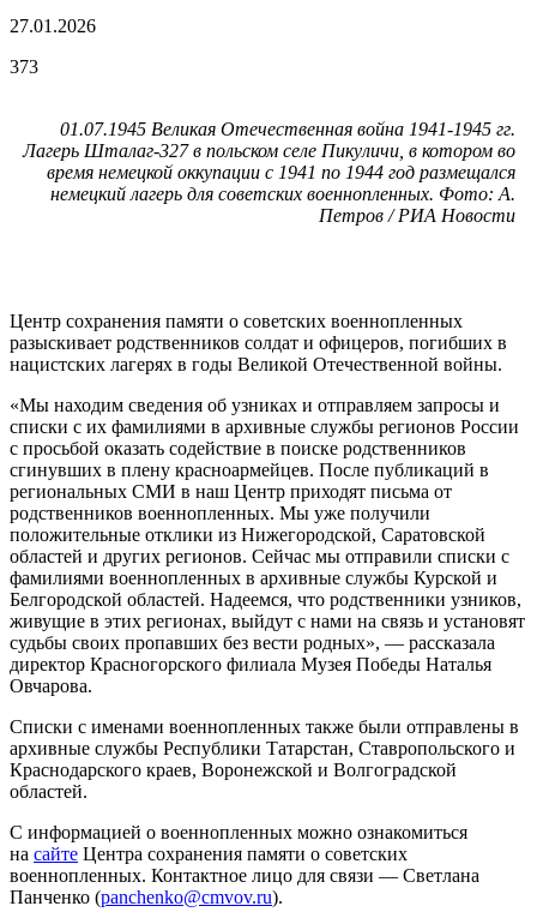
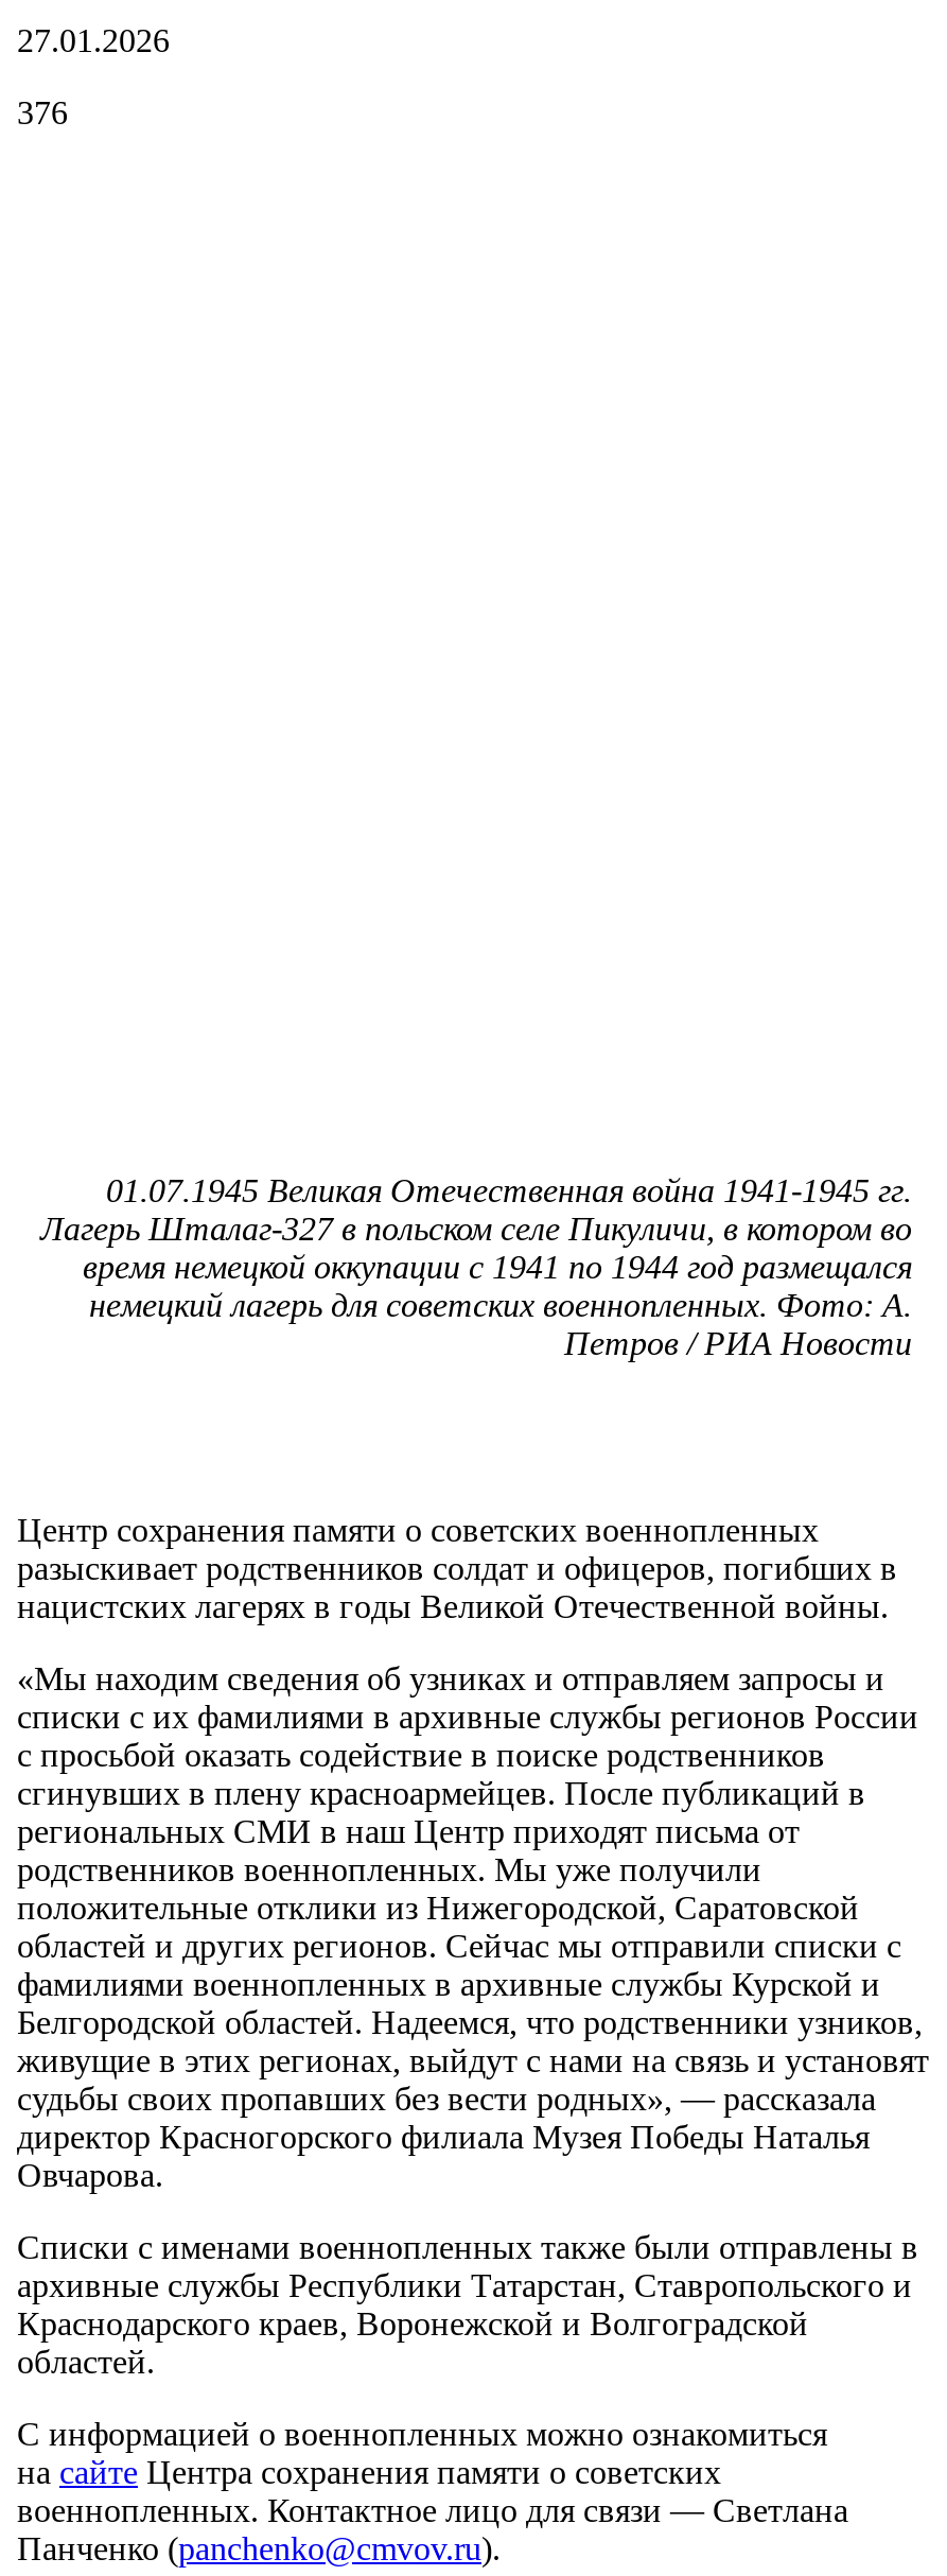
[10,56,38,77] 373 -> [17,94,68,130] 376

